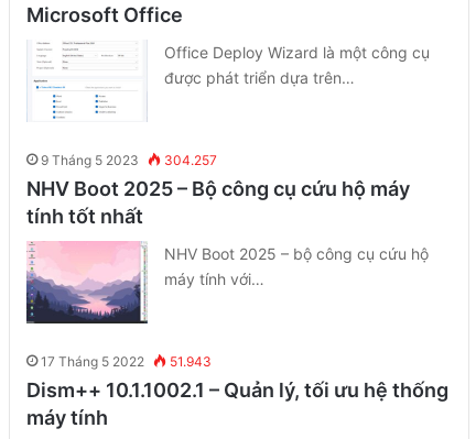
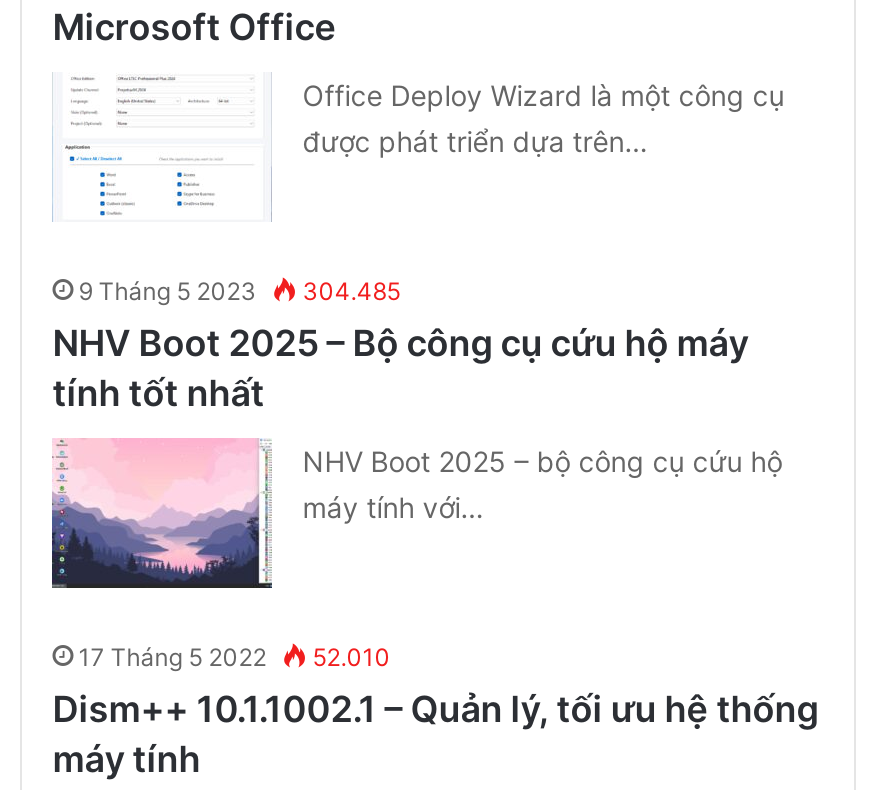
[41,152,217,168] 9 Tháng 5 2023 304.257 -> [79,276,401,306] 9 Tháng 5 2023 304.485
[41,353,212,370] 17 Tháng 5 2022 51.943 -> [79,642,391,672] 17 Tháng 5 2022 52.010

